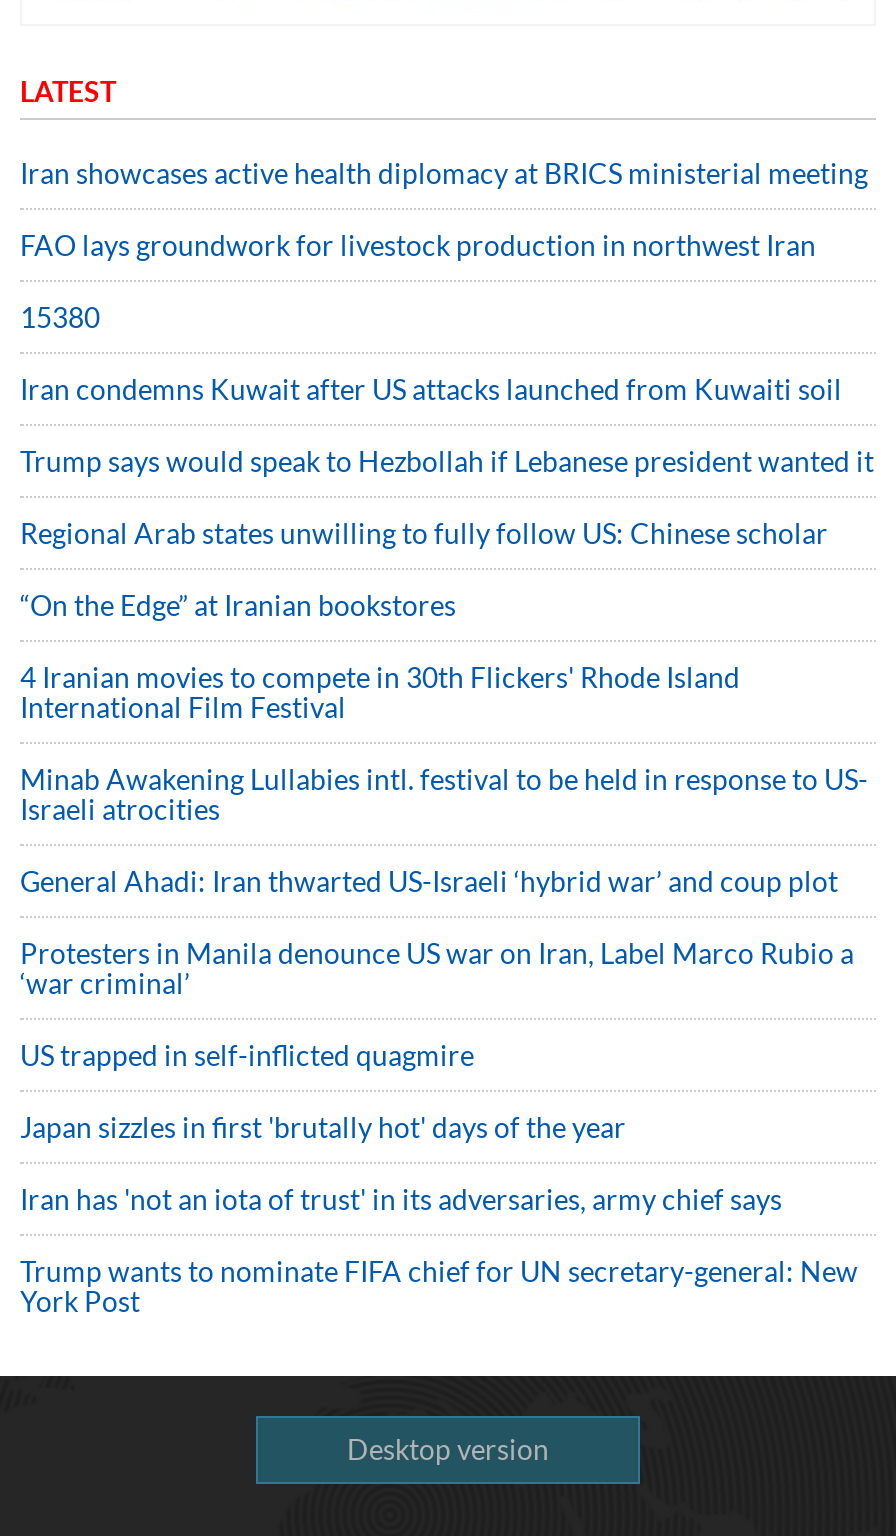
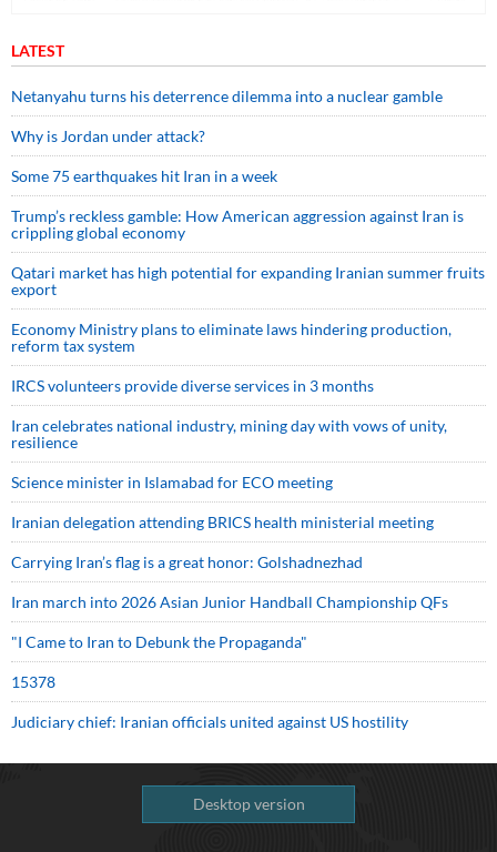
[20,157,868,191] Iran showcases active health diplomacy at BRICS ministerial meeting -> [11,87,443,106] Netanyahu turns his deterrence dilemma into a nuclear gamble
[20,229,816,263] FAO lays groundwork for livestock production in northwest Iran -> [11,127,205,146] Why is Jordan under attack?
[20,301,100,335] 15380 -> [11,167,277,186] Some 75 earthquakes hit Iran in a week
[20,373,842,407] Iran condemns Kuwait after US attacks launched from Kuwaiti soil -> [11,207,464,242] Trump’s reckless gamble: How American aggression against Iran is | crippling global economy
[20,445,874,479] Trump says would speak to Hezbollah if Lebanese president wanted it -> [11,263,485,299] Qatari market has high potential for expanding Iranian summer fruits | export
[20,517,828,551] Regional Arab states unwilling to fully follow US: Chinese scholar -> [11,320,452,355] Economy Ministry plans to eliminate laws hindering production, | reform tax system
[20,589,456,623] “On the Edge” at Iranian bookstores -> [11,376,374,395] IRCS volunteers provide diverse services in 3 months
[20,661,740,725] 4 Iranian movies to compete in 30th Flickers' Rhode Island | International Film Festival -> [11,416,447,452] Iran celebrates national industry, mining day with vows of unity, | resilience
[20,763,868,827] Minab Awakening Lullabies intl. festival to be held in response to US- | Israeli atrocities -> [11,473,333,492] Science minister in Islamabad for ECO meeting
[20,865,838,899] General Ahadi: Iran thwarted US-Israeli ‘hybrid war’ and coup plot -> [11,513,434,532] Iranian delegation attending BRICS health ministerial meeting
[20,937,854,1001] Protesters in Manila denounce US war on Iran, Label Marco Rubio a | ‘war criminal’ -> [11,553,363,572] Carrying Iran’s flag is a great honor: Golshadnezhad
[20,1039,480,1073] US trapped in self-inflicted quagmire -> [11,593,448,612] Iran march into 2026 Asian Junior Handball Championship QFs
[20,1111,626,1145] Japan sizzles in first 'brutally hot' days of the year -> [11,633,307,652] "I Came to Iran to Debunk the Propaganda"
[20,1183,788,1217] Iran has 'not an iota of trust' in its adversaries, army chief says -> [11,673,55,691] 15378
[20,1255,858,1319] Trump wants to nominate FIFA chief for UN secretary-general: New | York Post -> [11,713,415,731] Judiciary chief: Iranian officials united against US hostility

